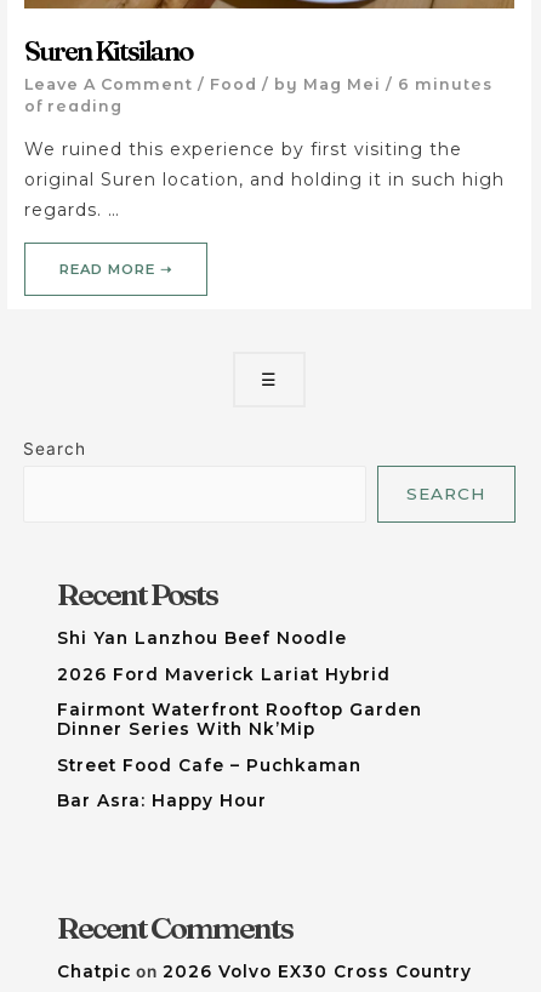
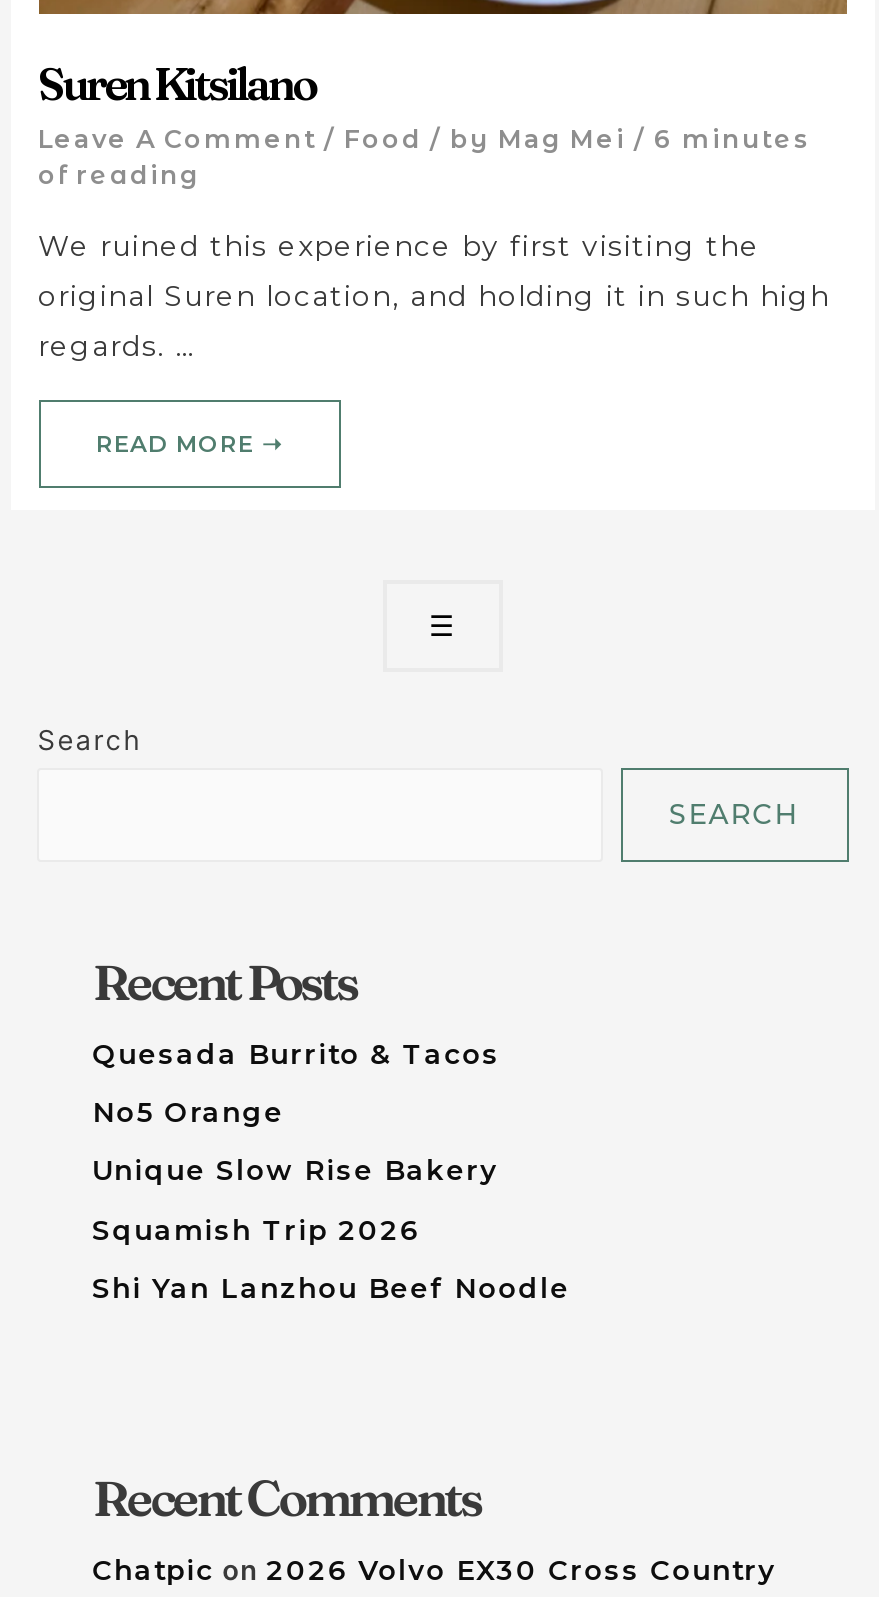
none -> [92,1037,500,1245] Quesada Burrito & Tacos | No5 Orange | Unique Slow Rise Bakery | Squamish Trip 2026
moved [57,629,346,648] -> [92,1272,570,1304]: Shi Yan Lanzhou Beef Noodle
[57,664,422,810] 2026 Ford Maverick Lariat Hybrid | Fairmont Waterfront Rooftop Garden | Dinner Series With Nk’Mip | Street Food Cafe – Puchkaman | Bar Asra: Happy Hour -> none

